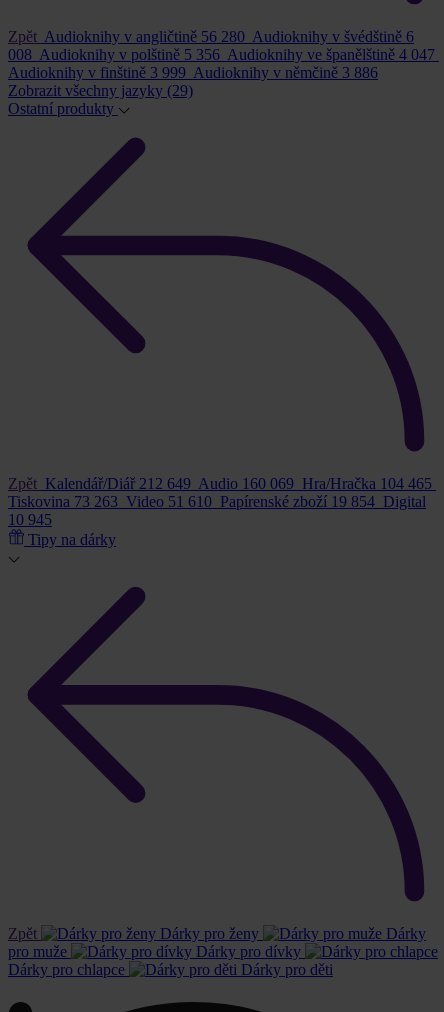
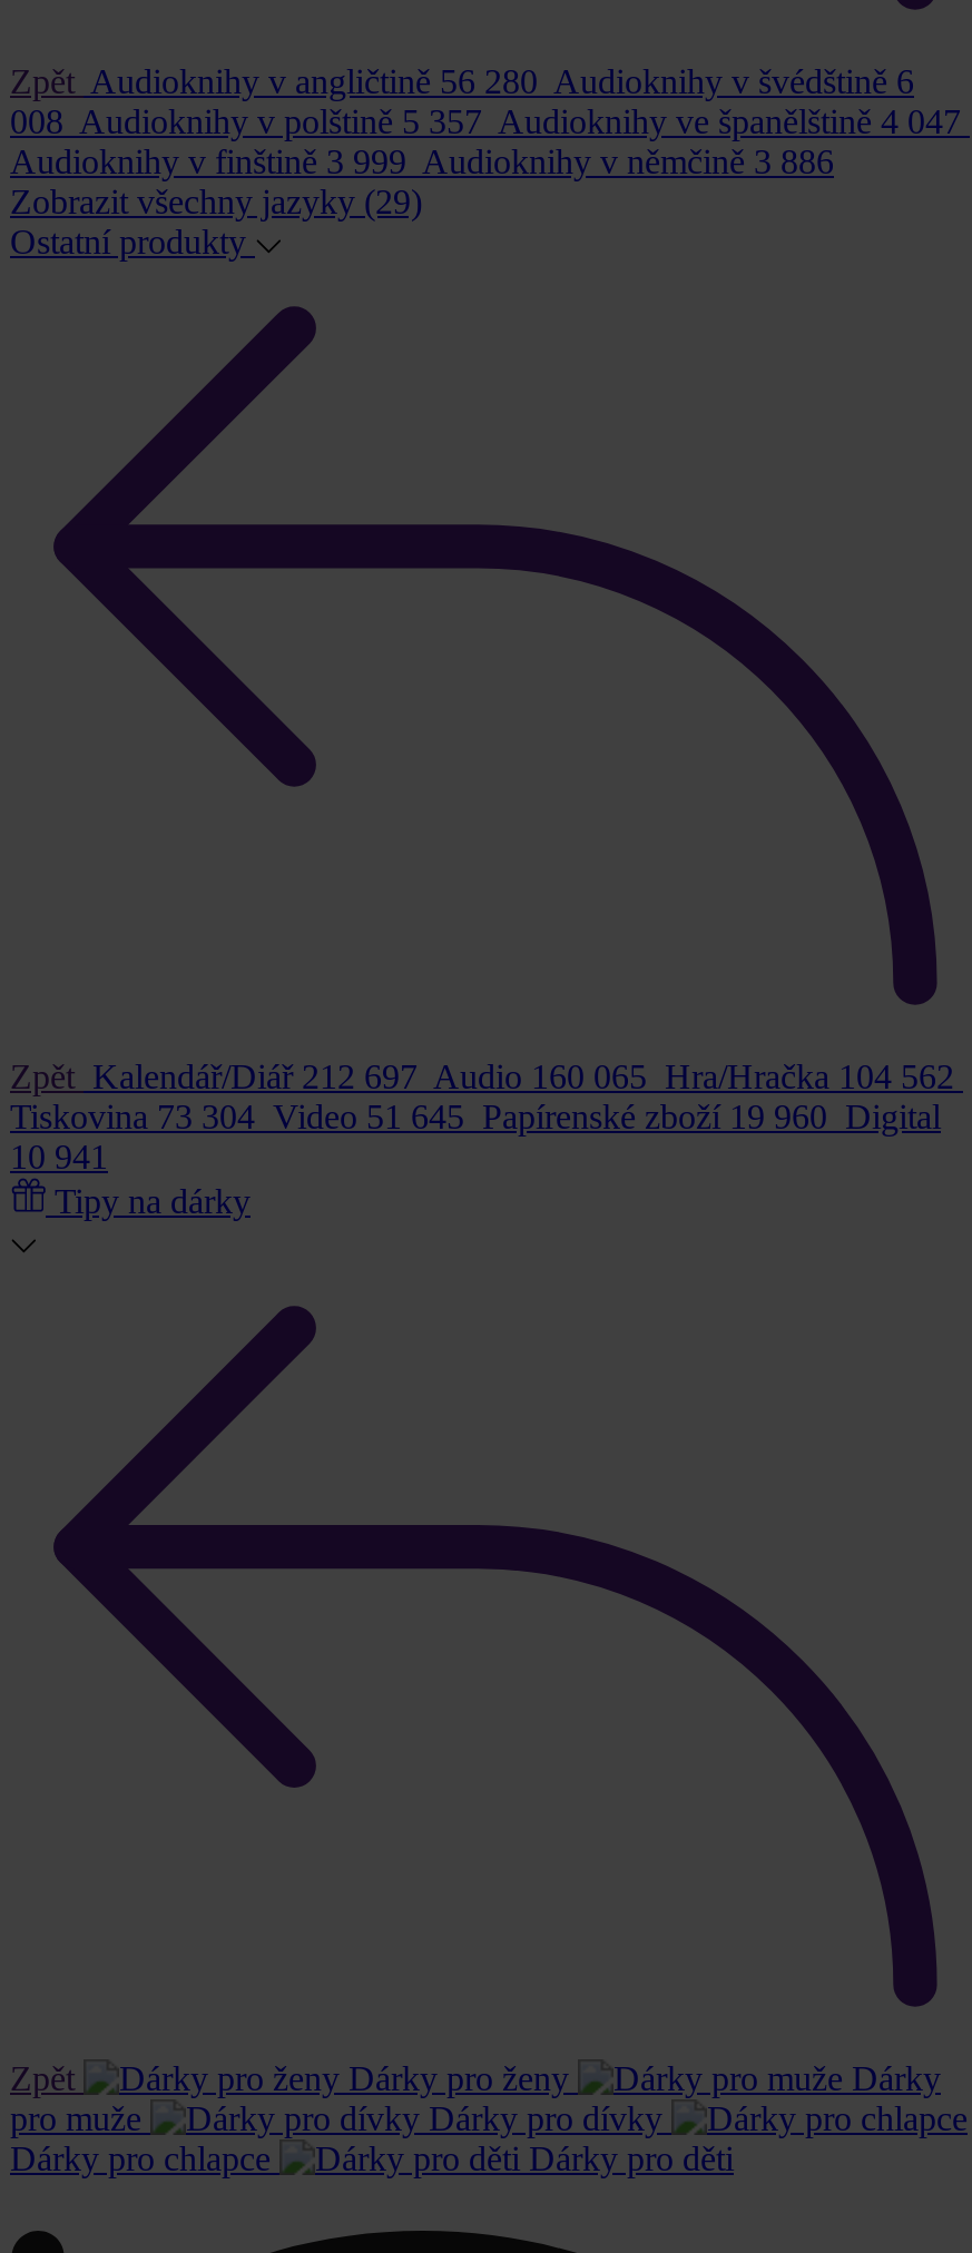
[8,46,435,63] 008 Audioknihy v polštině 5 356 Audioknihy ve španělštině 4 047 -> [10,102,961,140] 008 Audioknihy v polštině 5 357 Audioknihy ve španělštině 4 047
[8,475,432,492] Zpět Kalendář/Diář 212 649 Audio 160 069 Hra/Hračka 104 465 -> [10,1058,954,1096] Zpět Kalendář/Diář 212 697 Audio 160 065 Hra/Hračka 104 562
[8,493,426,510] Tiskovina 73 263 Video 51 610 Papírenské zboží 19 854 Digital -> [10,1098,941,1136] Tiskovina 73 304 Video 51 645 Papírenské zboží 19 960 Digital
[8,511,52,528] 10 945 -> [10,1138,108,1176] 10 941

